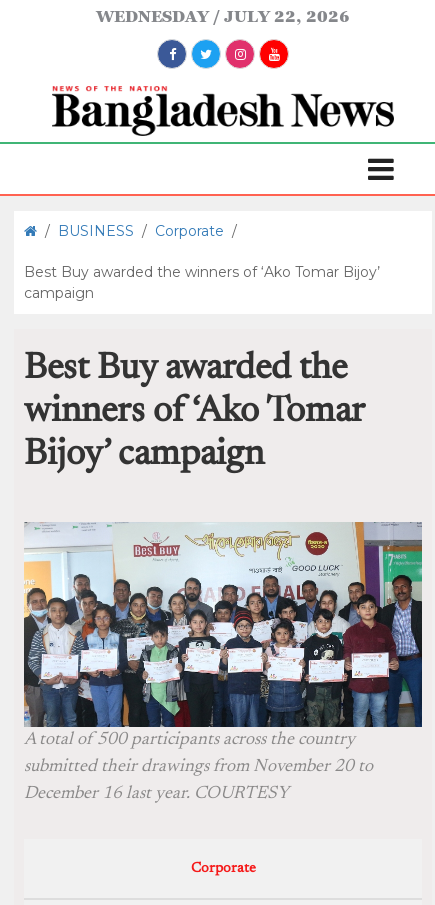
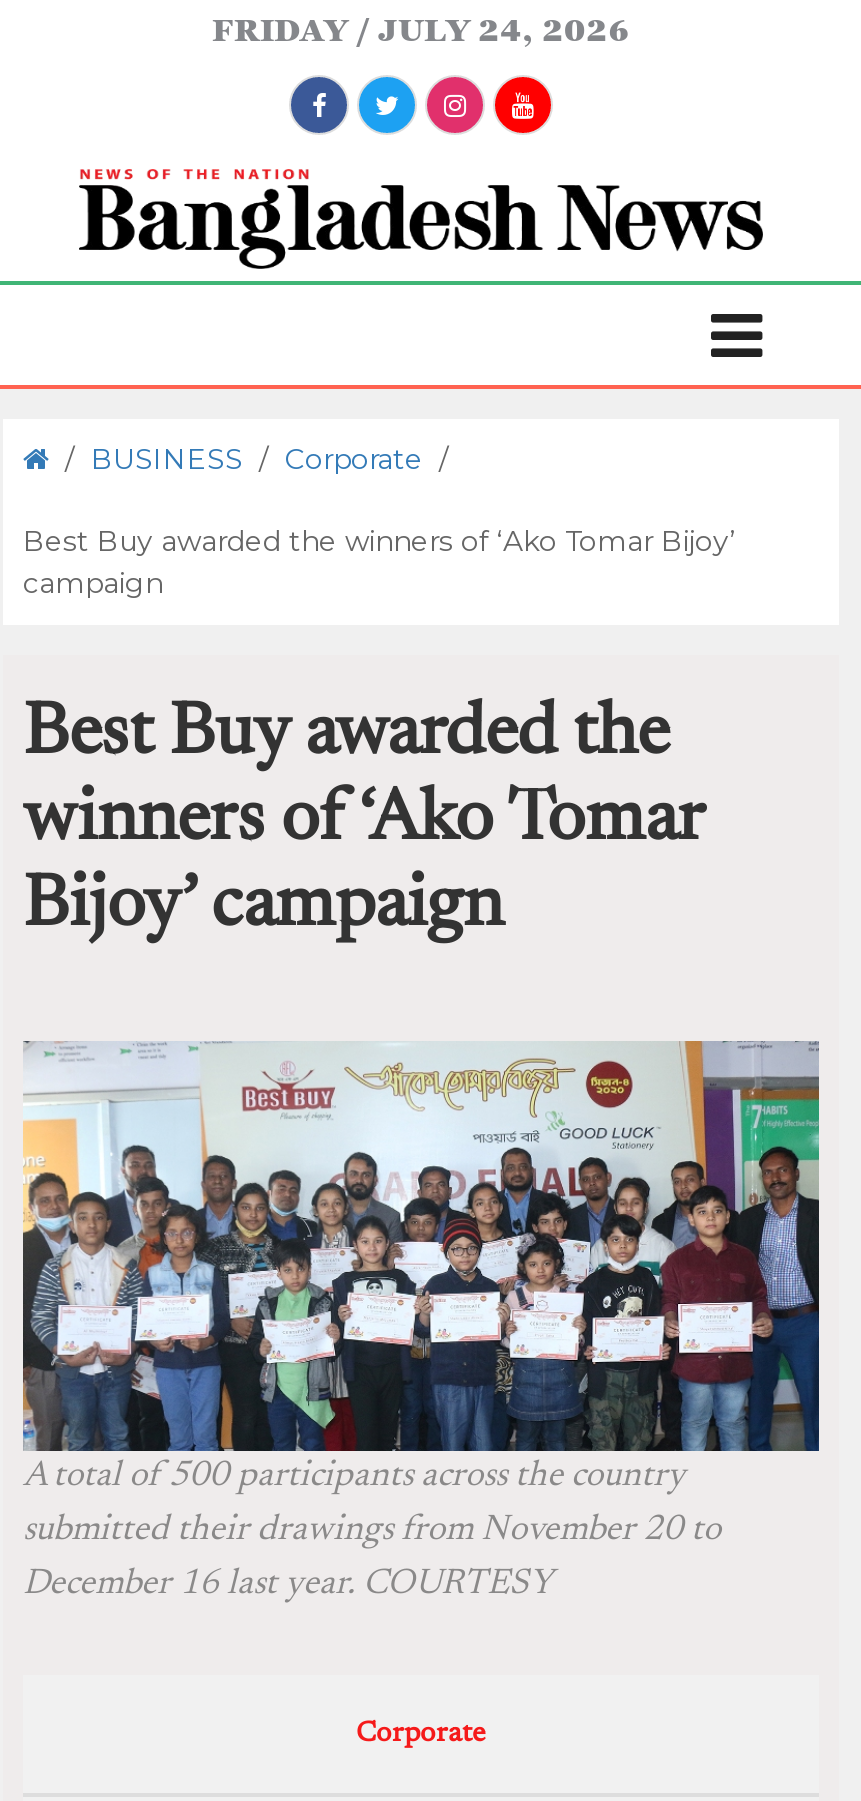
[96,7,350,25] WEDNESDAY | JULY 22, 2026 -> [212,11,630,47] FRIDAY | JULY 24, 2026

